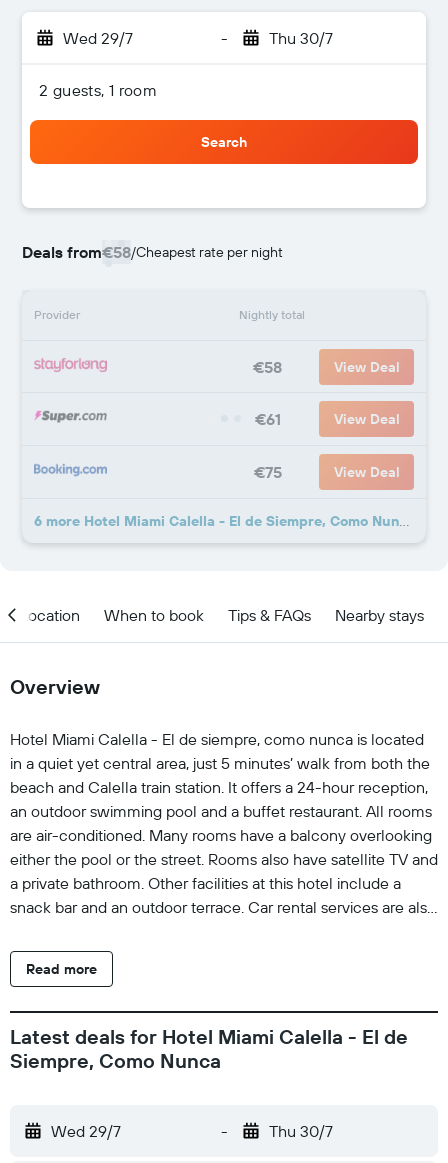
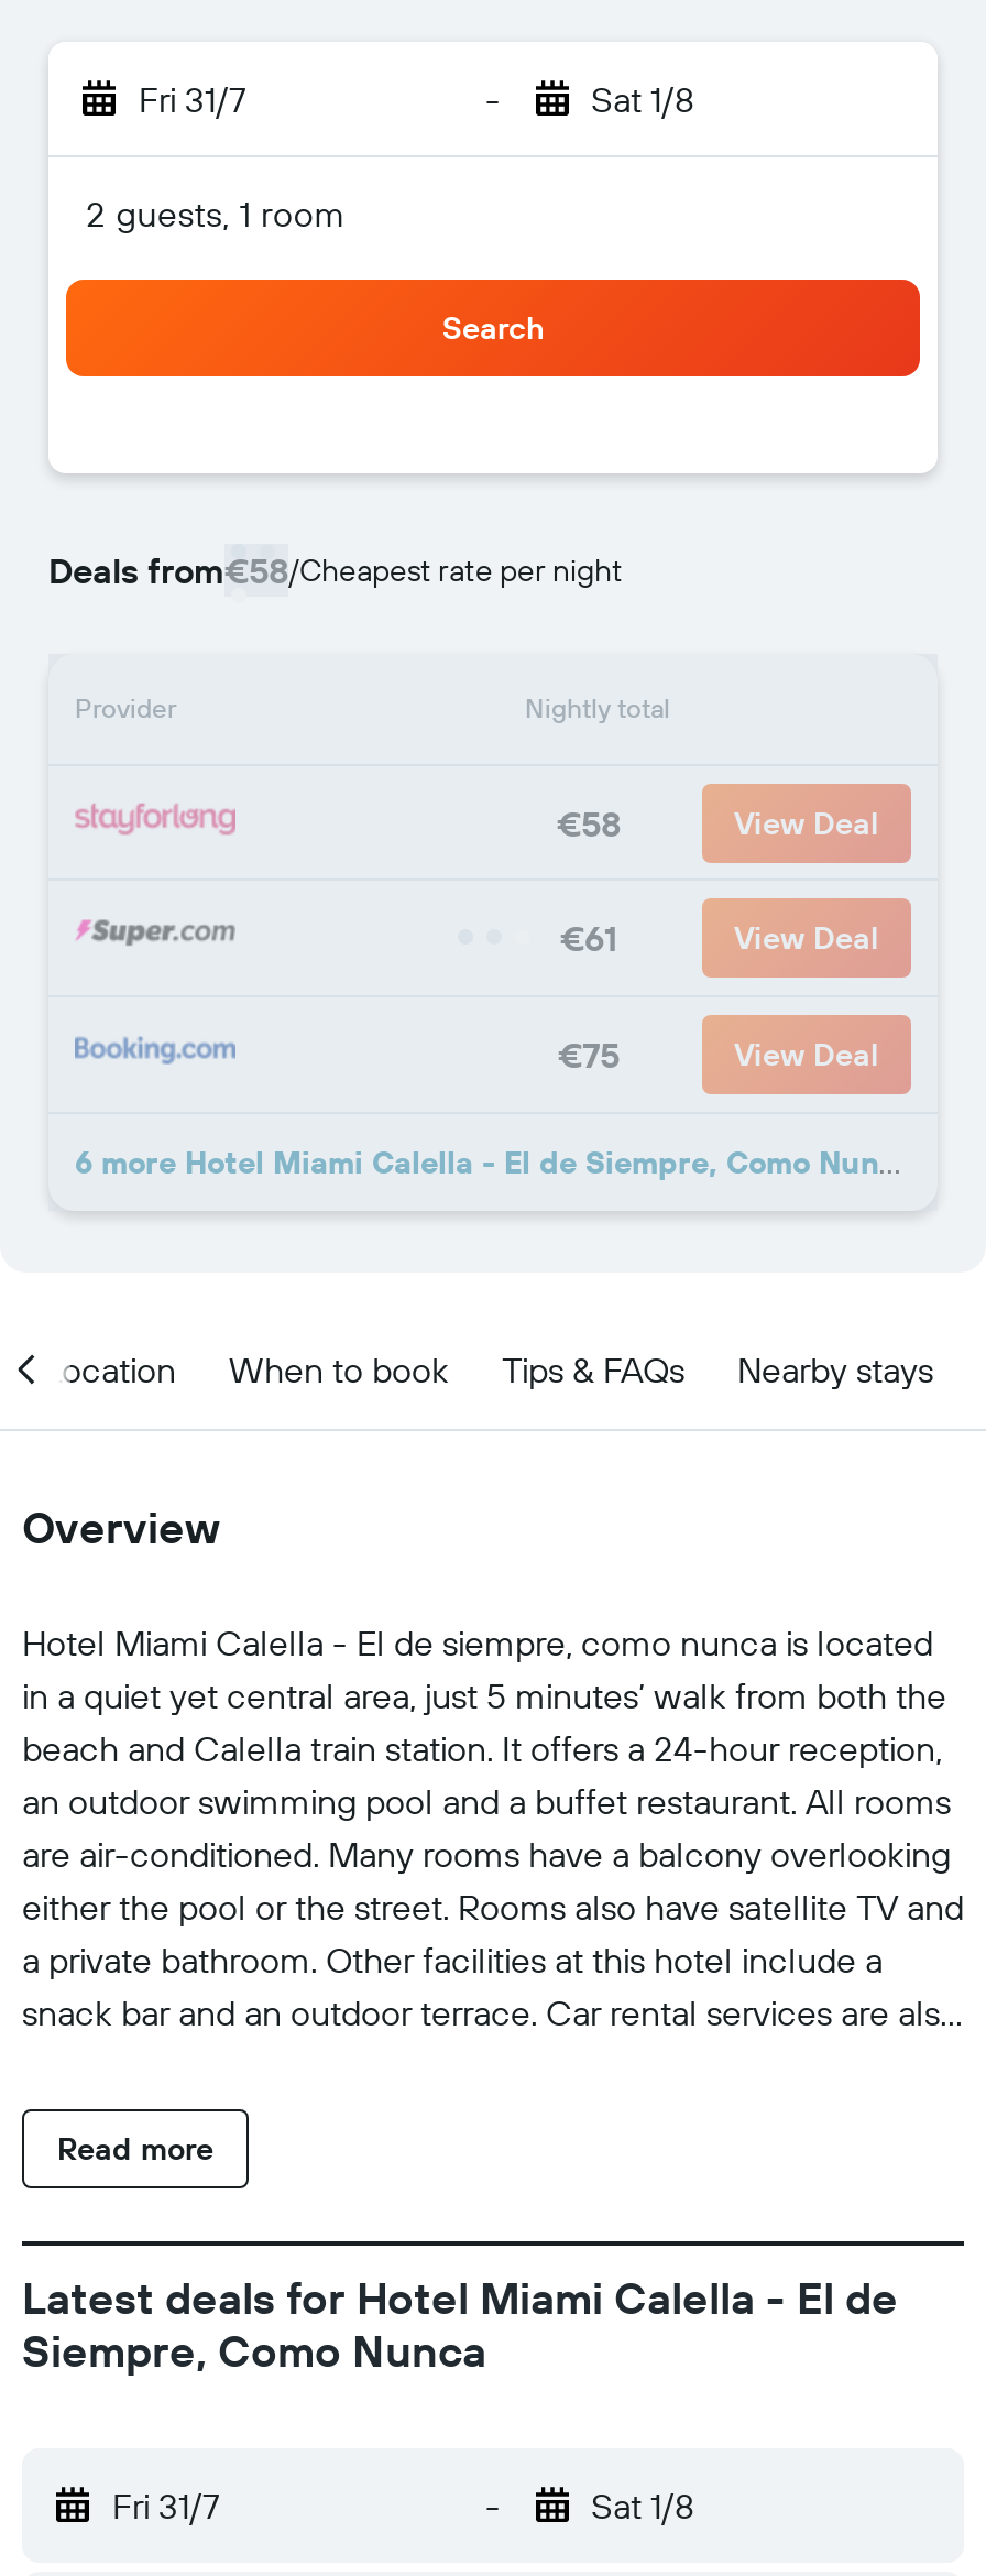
[63,28,133,48] Wed 29/7 -> [139,77,246,121] Fri 31/7
[268,28,332,48] Thu 30/7 -> [591,77,694,121] Sat 1/8
[51,1121,121,1141] Wed 29/7 -> [112,2484,220,2528] Fri 31/7
[268,1121,332,1141] Thu 30/7 -> [591,2484,694,2528] Sat 1/8

